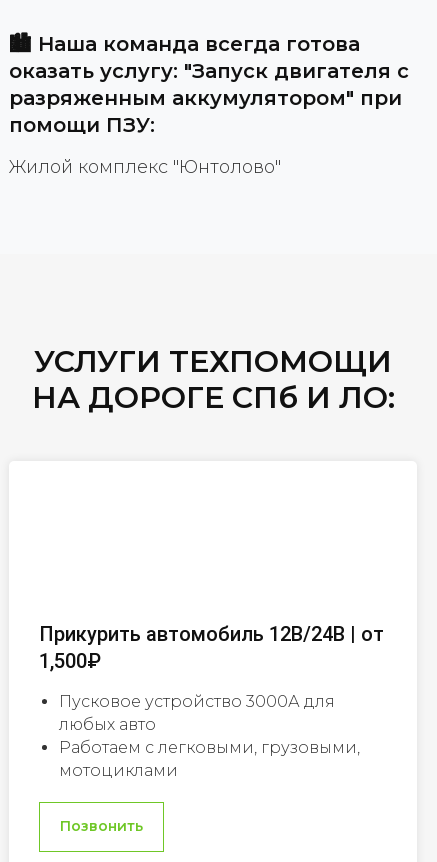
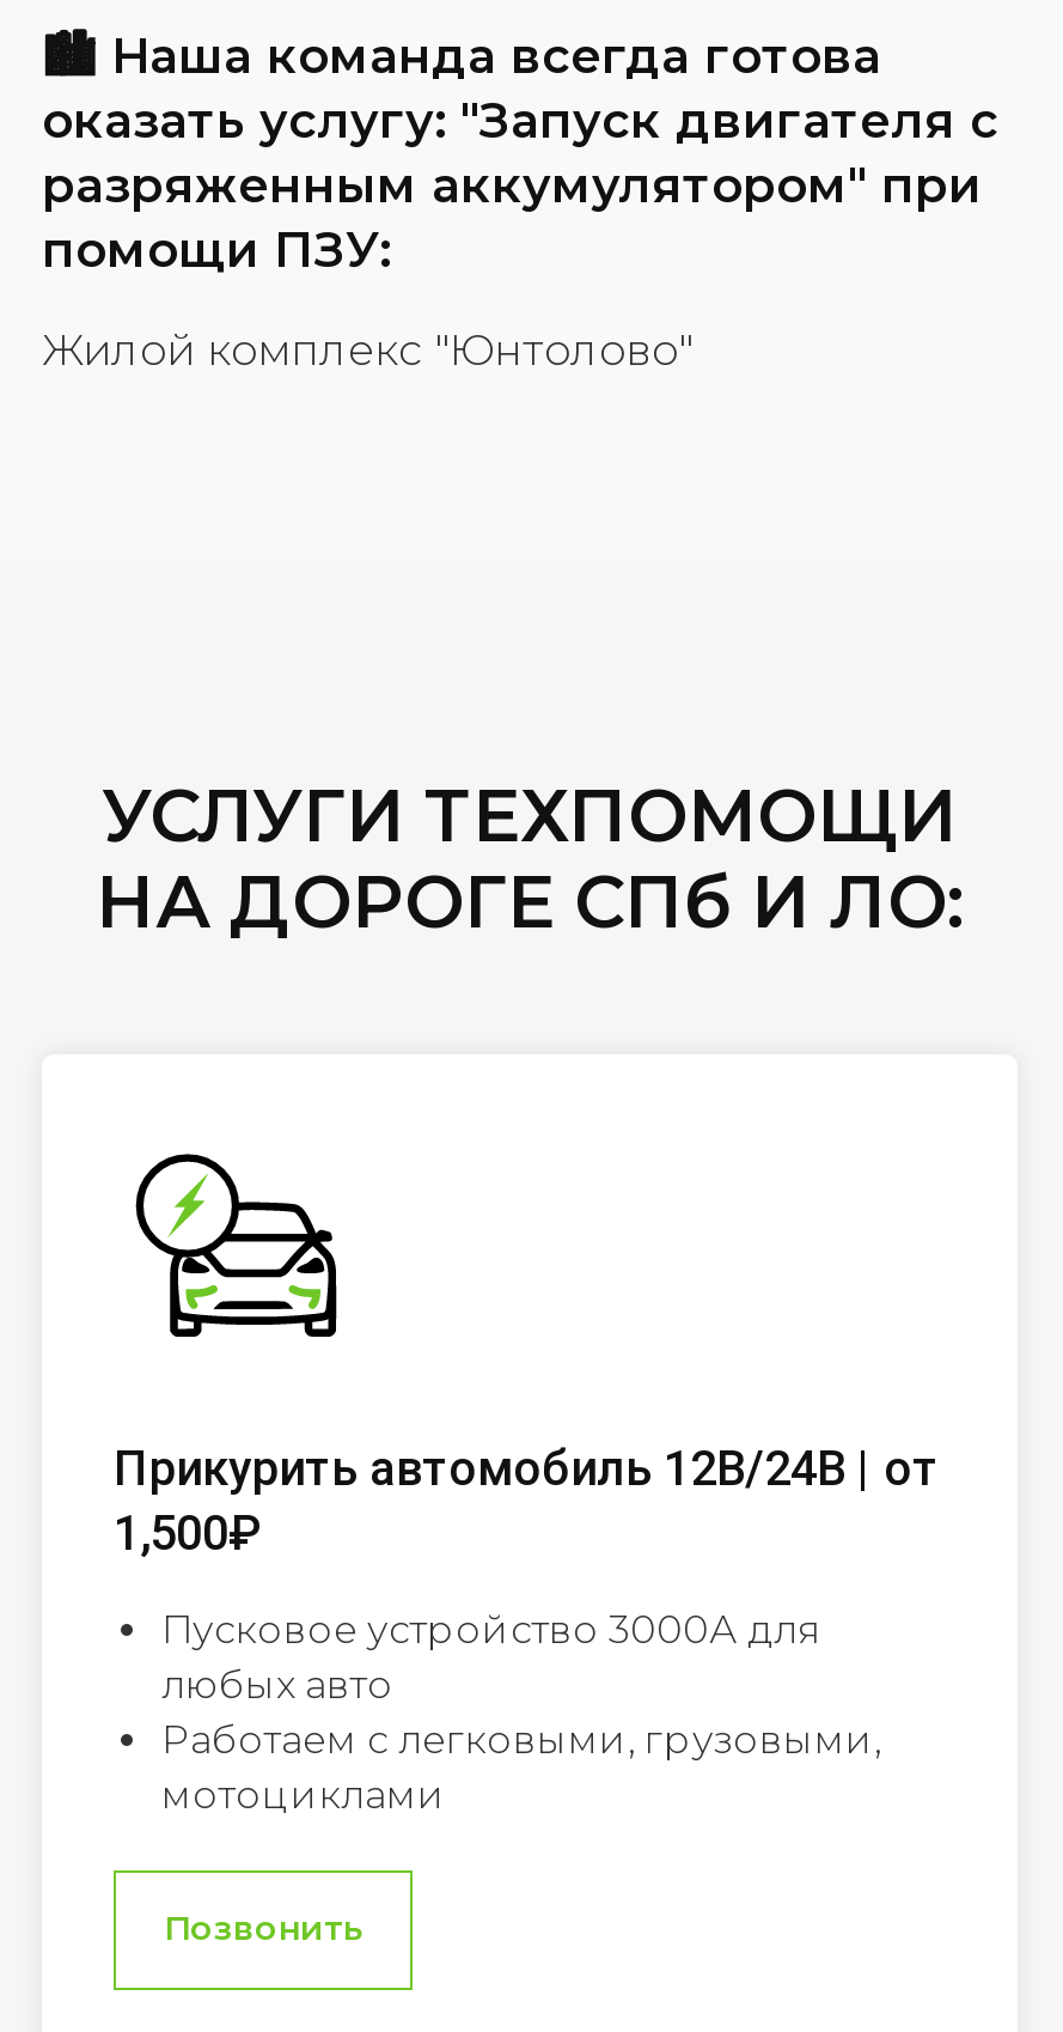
none -> [133,1150,338,1339] [image]

